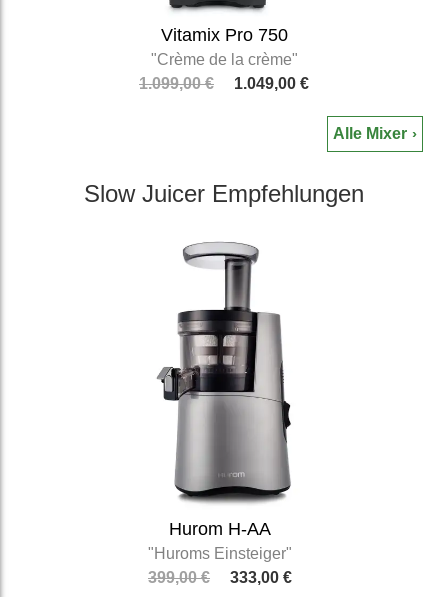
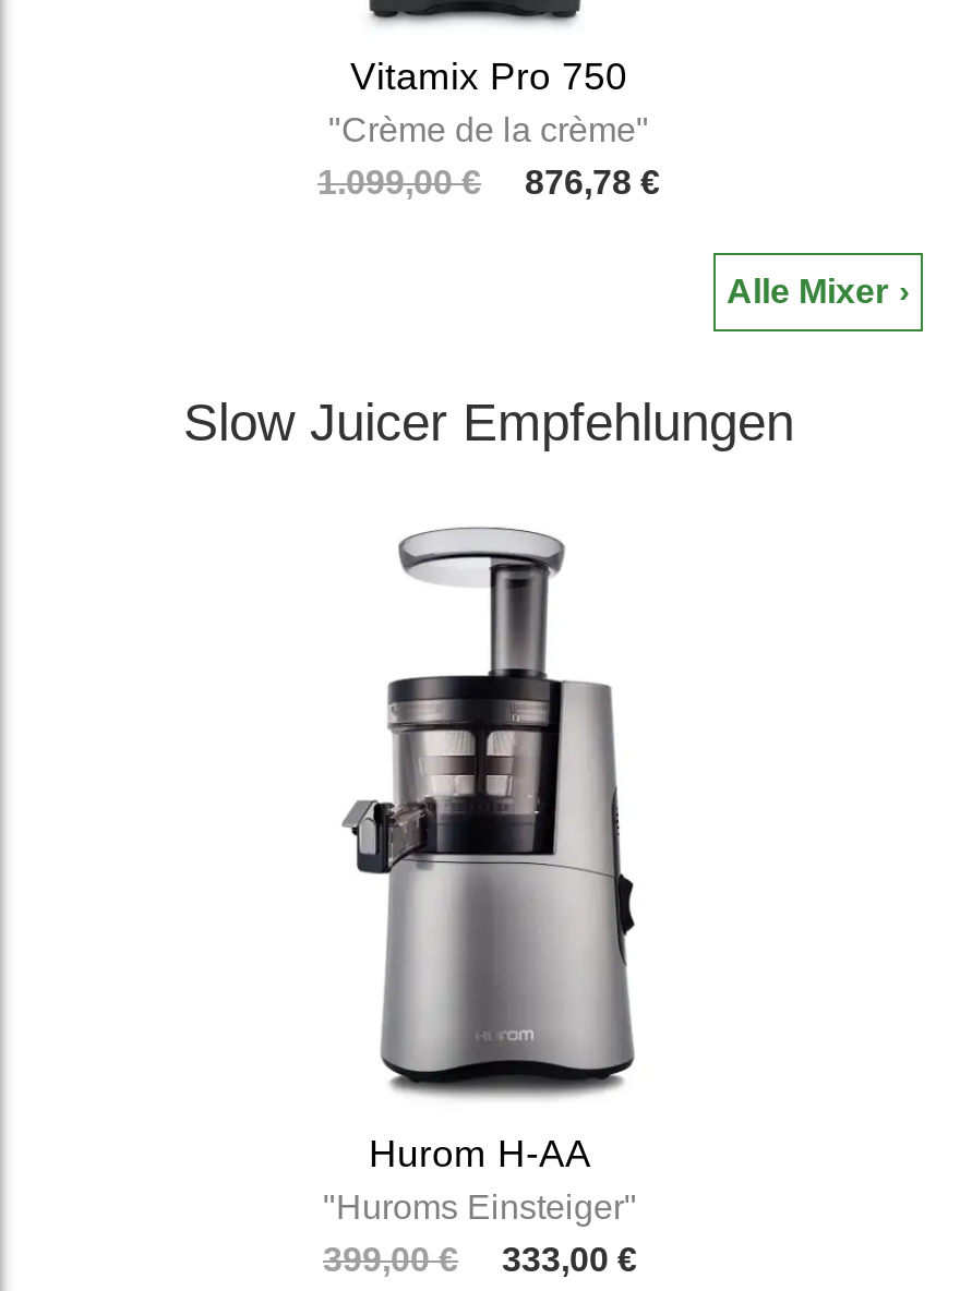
[139,75,309,92] 1.099,00 € 1.049,00 € -> [317,163,660,200] 1.099,00 € 876,78 €

